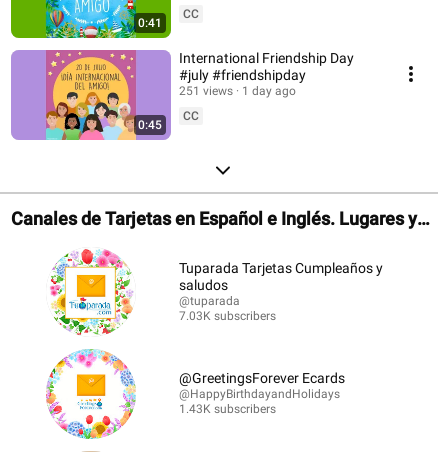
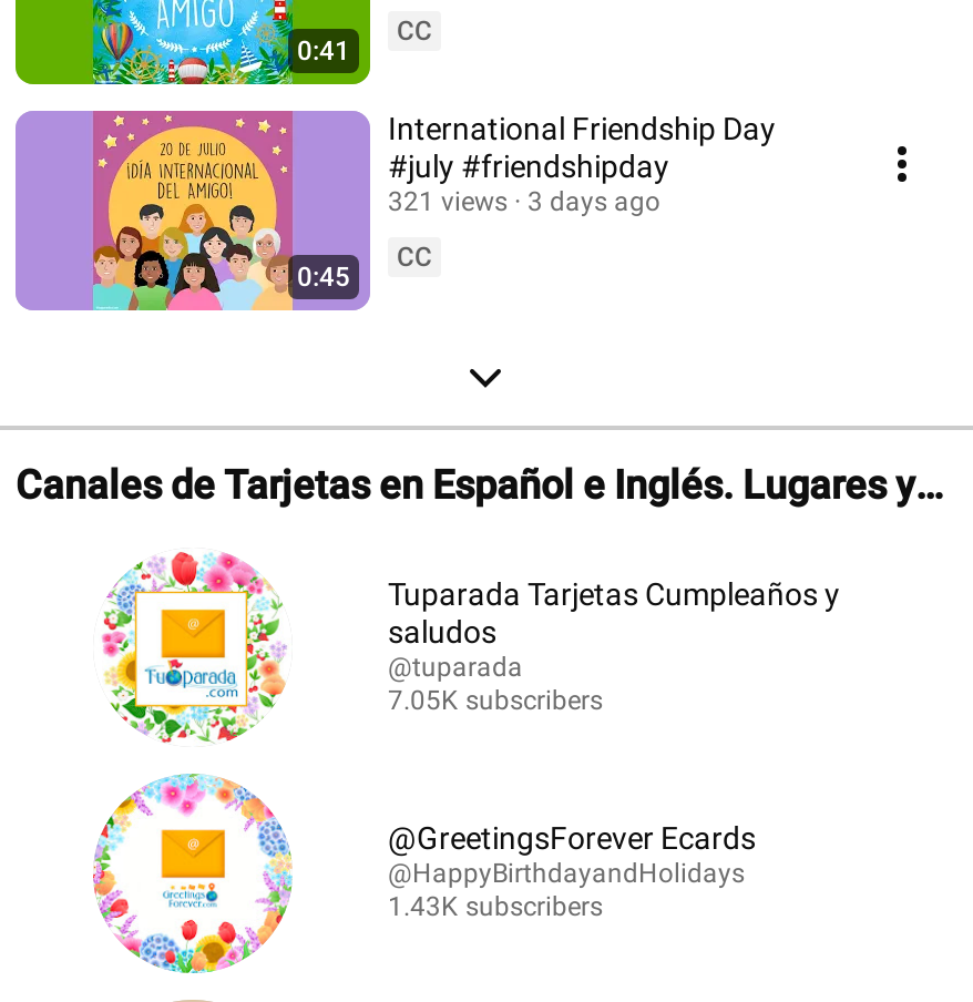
[179,84,233,98] 251 views -> [388,186,508,217] 321 views
[242,84,296,98] 1 day ago -> [528,186,660,217] 3 days ago
[179,309,276,323] 7.03K subscribers -> [388,685,603,716] 7.05K subscribers

